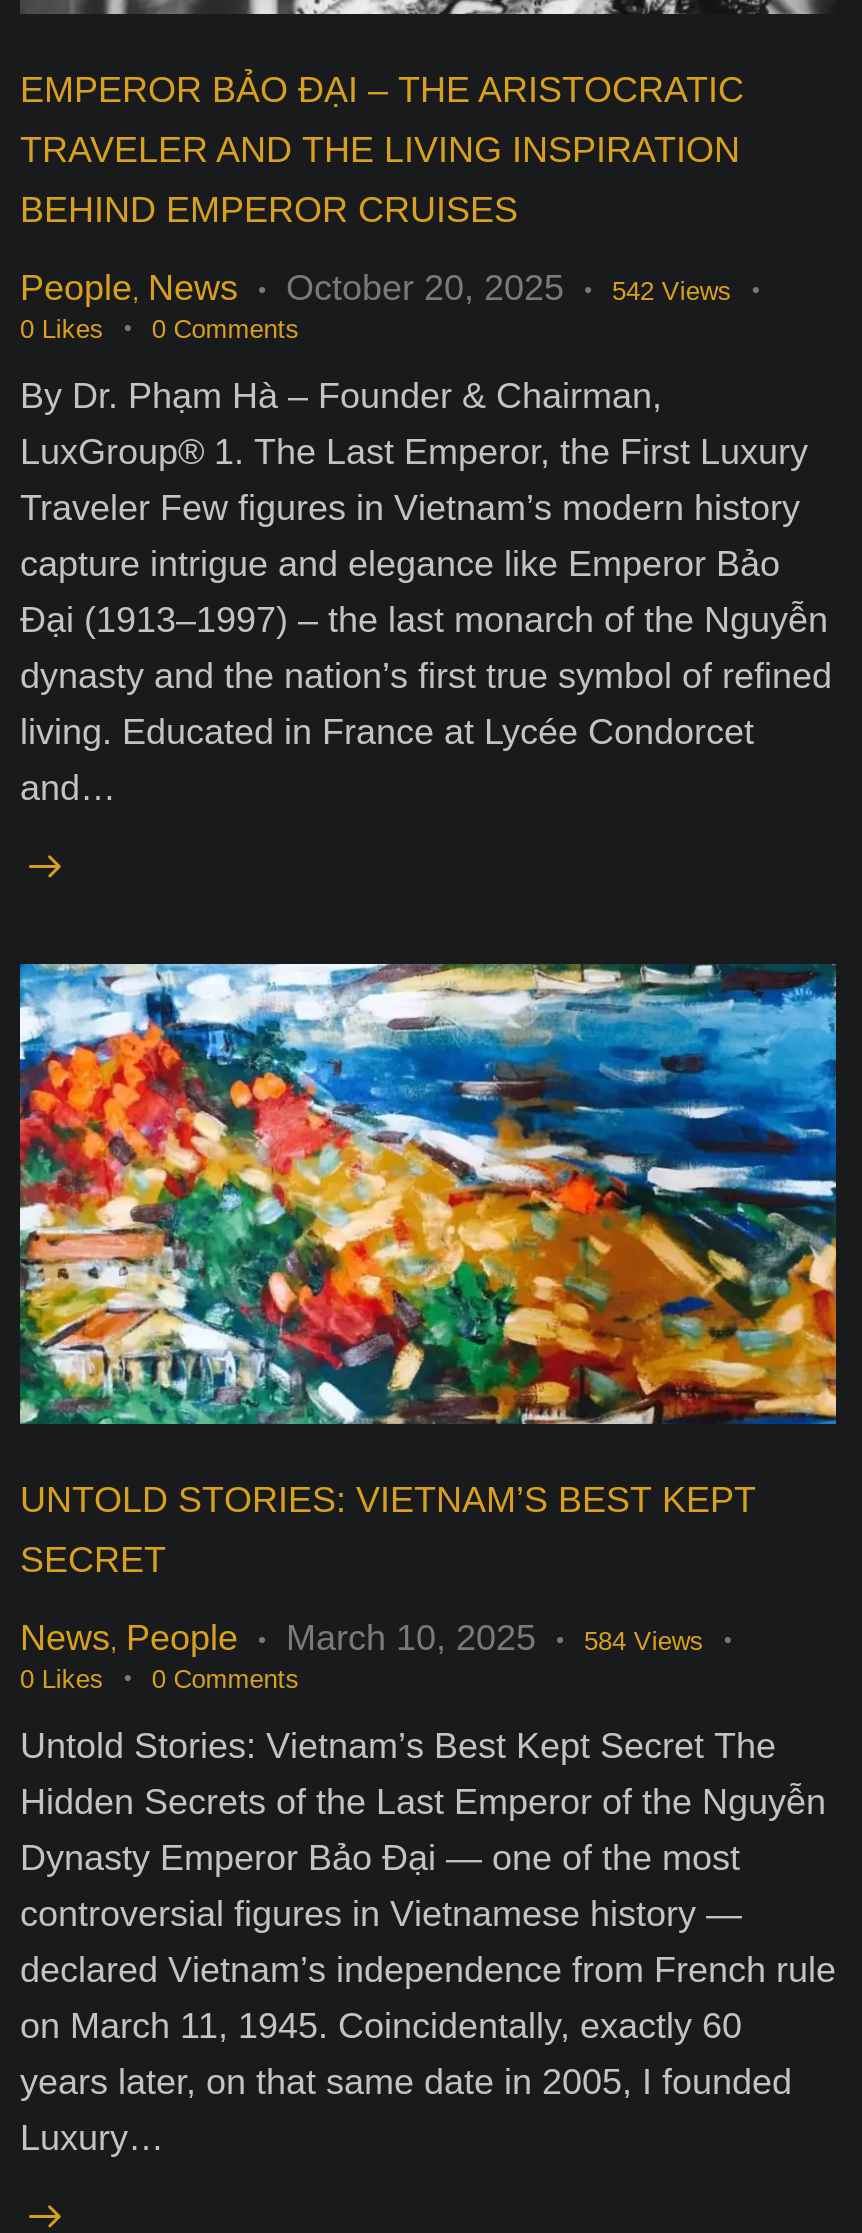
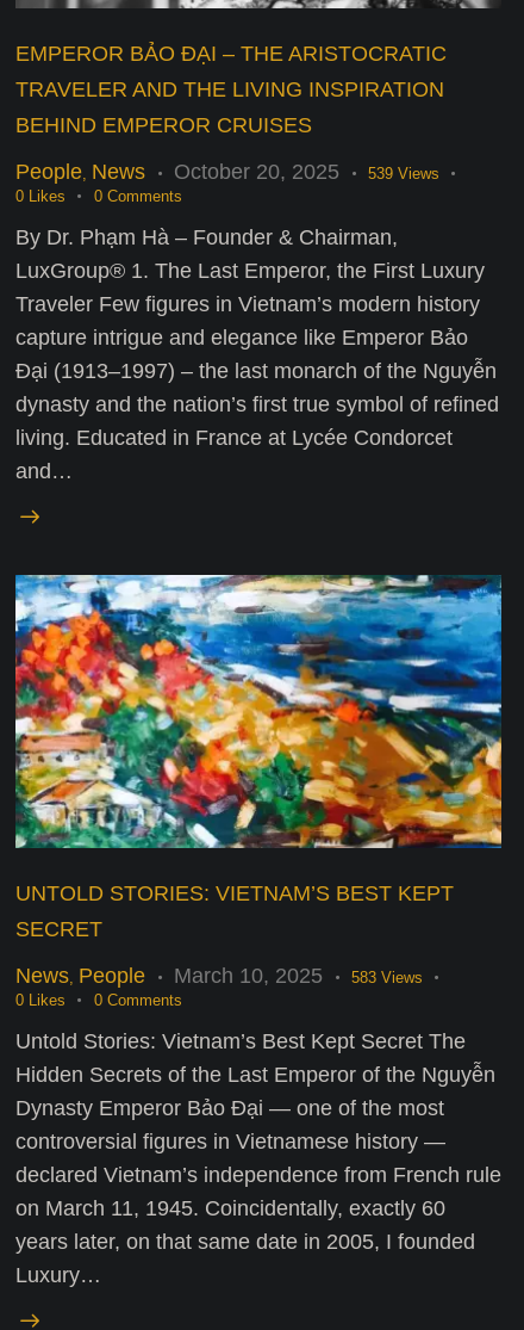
[20,267,732,307] People, News October 20, 2025 542 Views -> [15,159,439,183] People, News October 20, 2025 539 Views
[20,1618,704,1658] News, People March 10, 2025 584 Views -> [15,964,423,988] News, People March 10, 2025 583 Views

